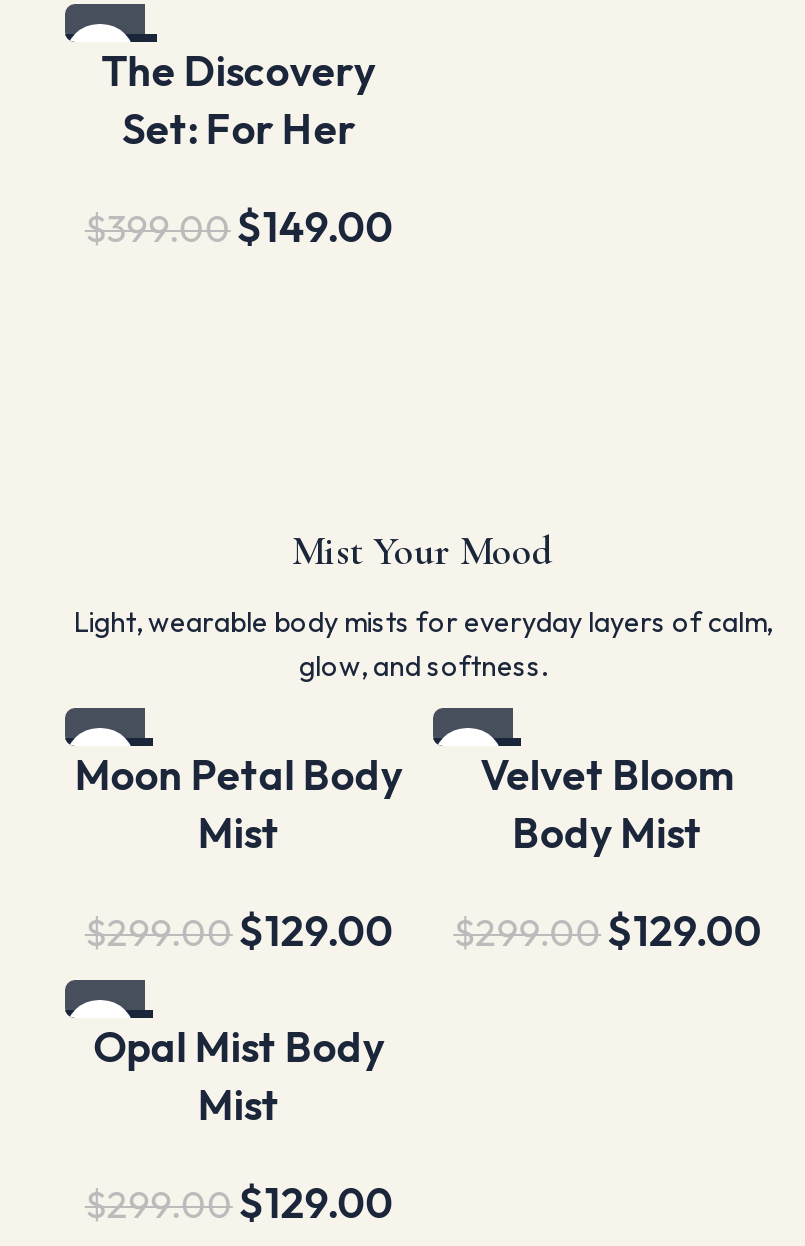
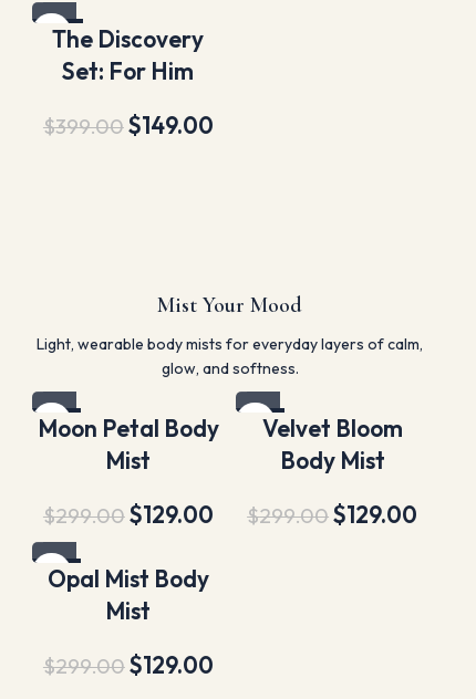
[122,102,356,154] Set: For Her -> [62,57,194,85] Set: For Him

